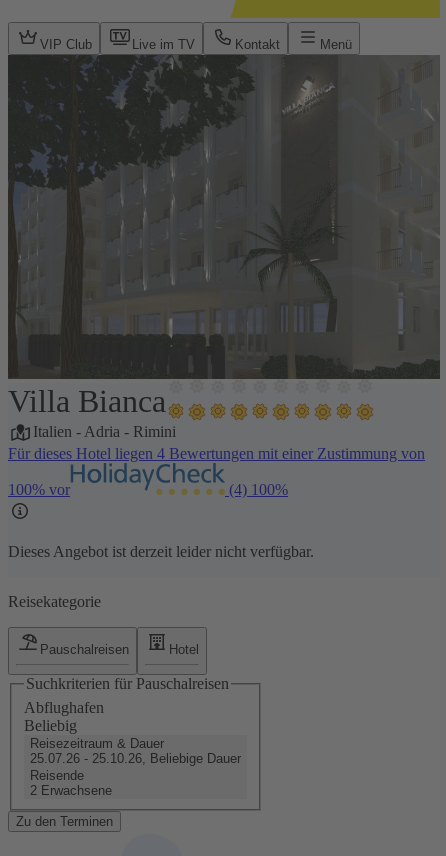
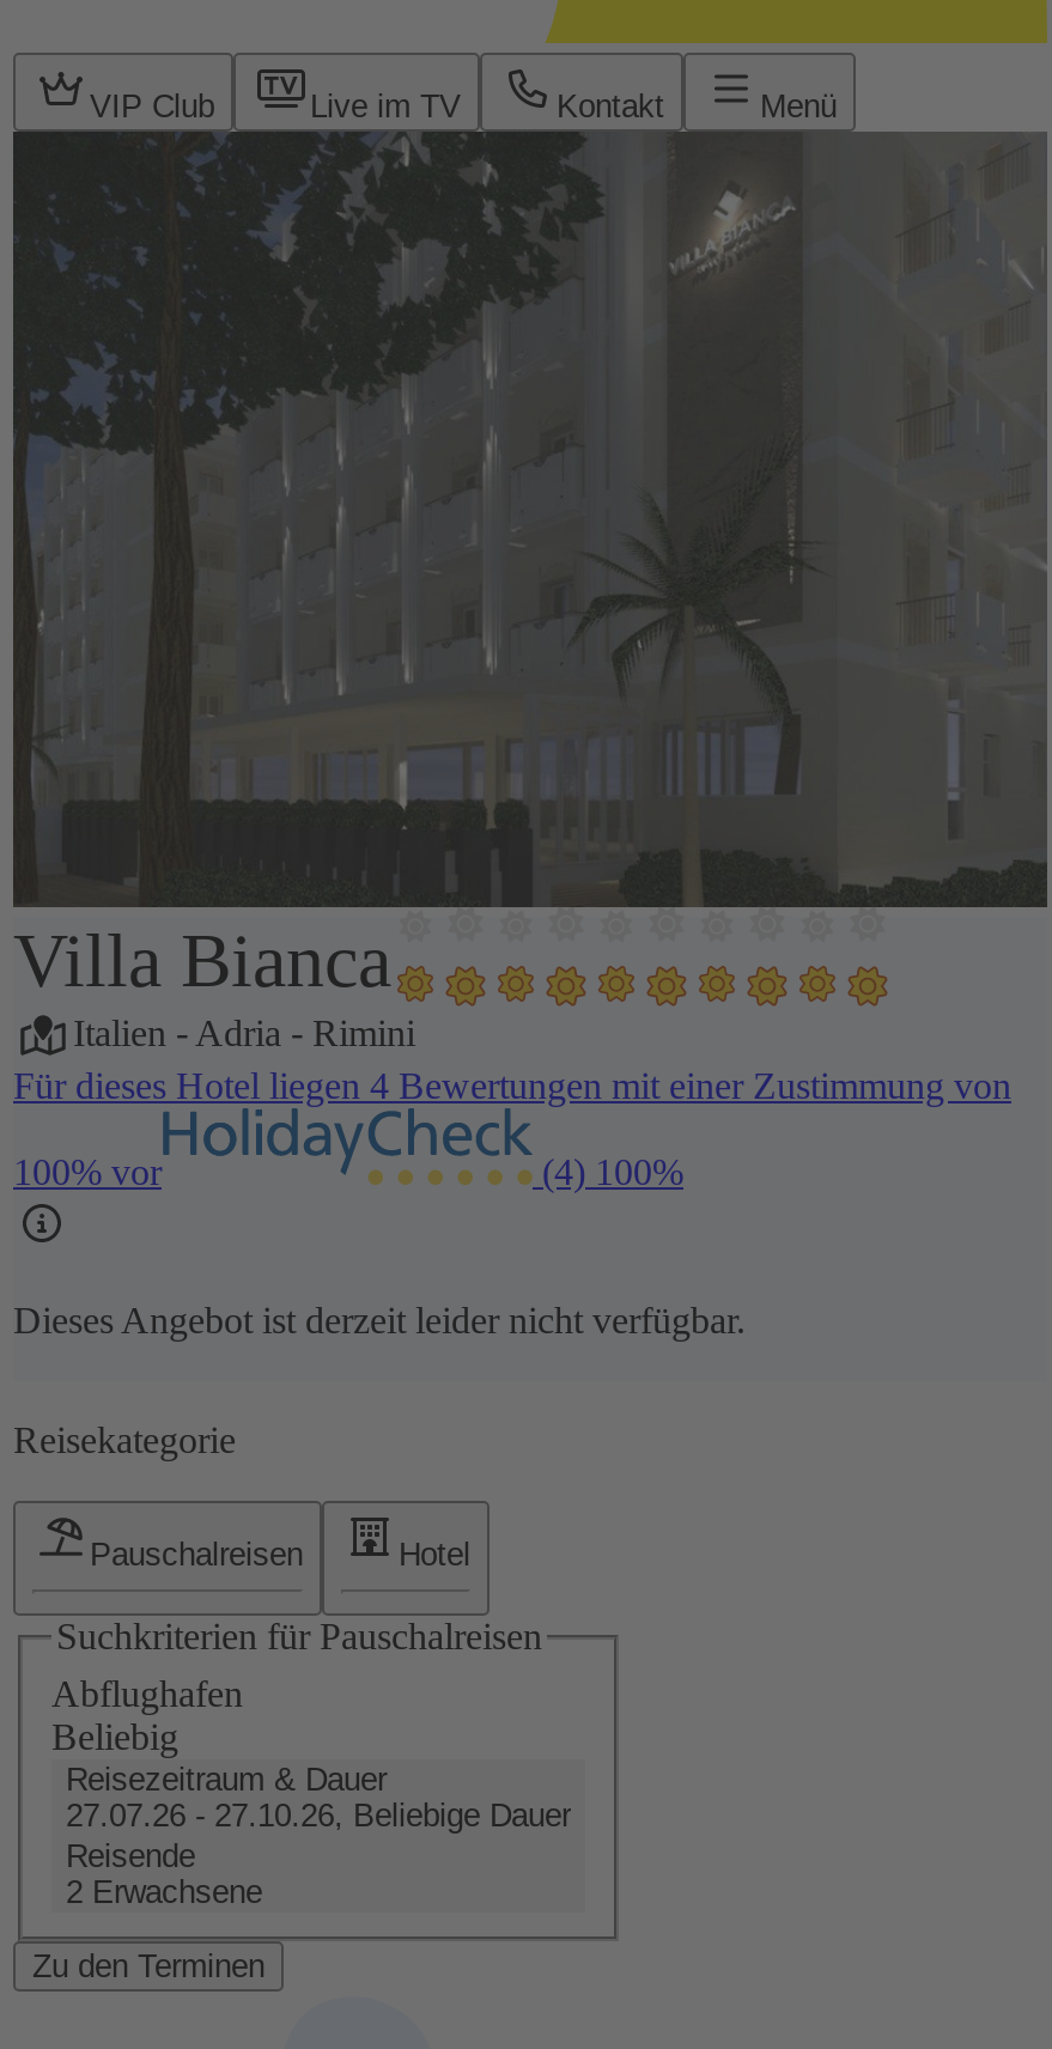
[30,751,241,766] 25.07.26 - 25.10.26, Beliebige Dauer -> [66,1797,571,1833] 27.07.26 - 27.10.26, Beliebige Dauer

